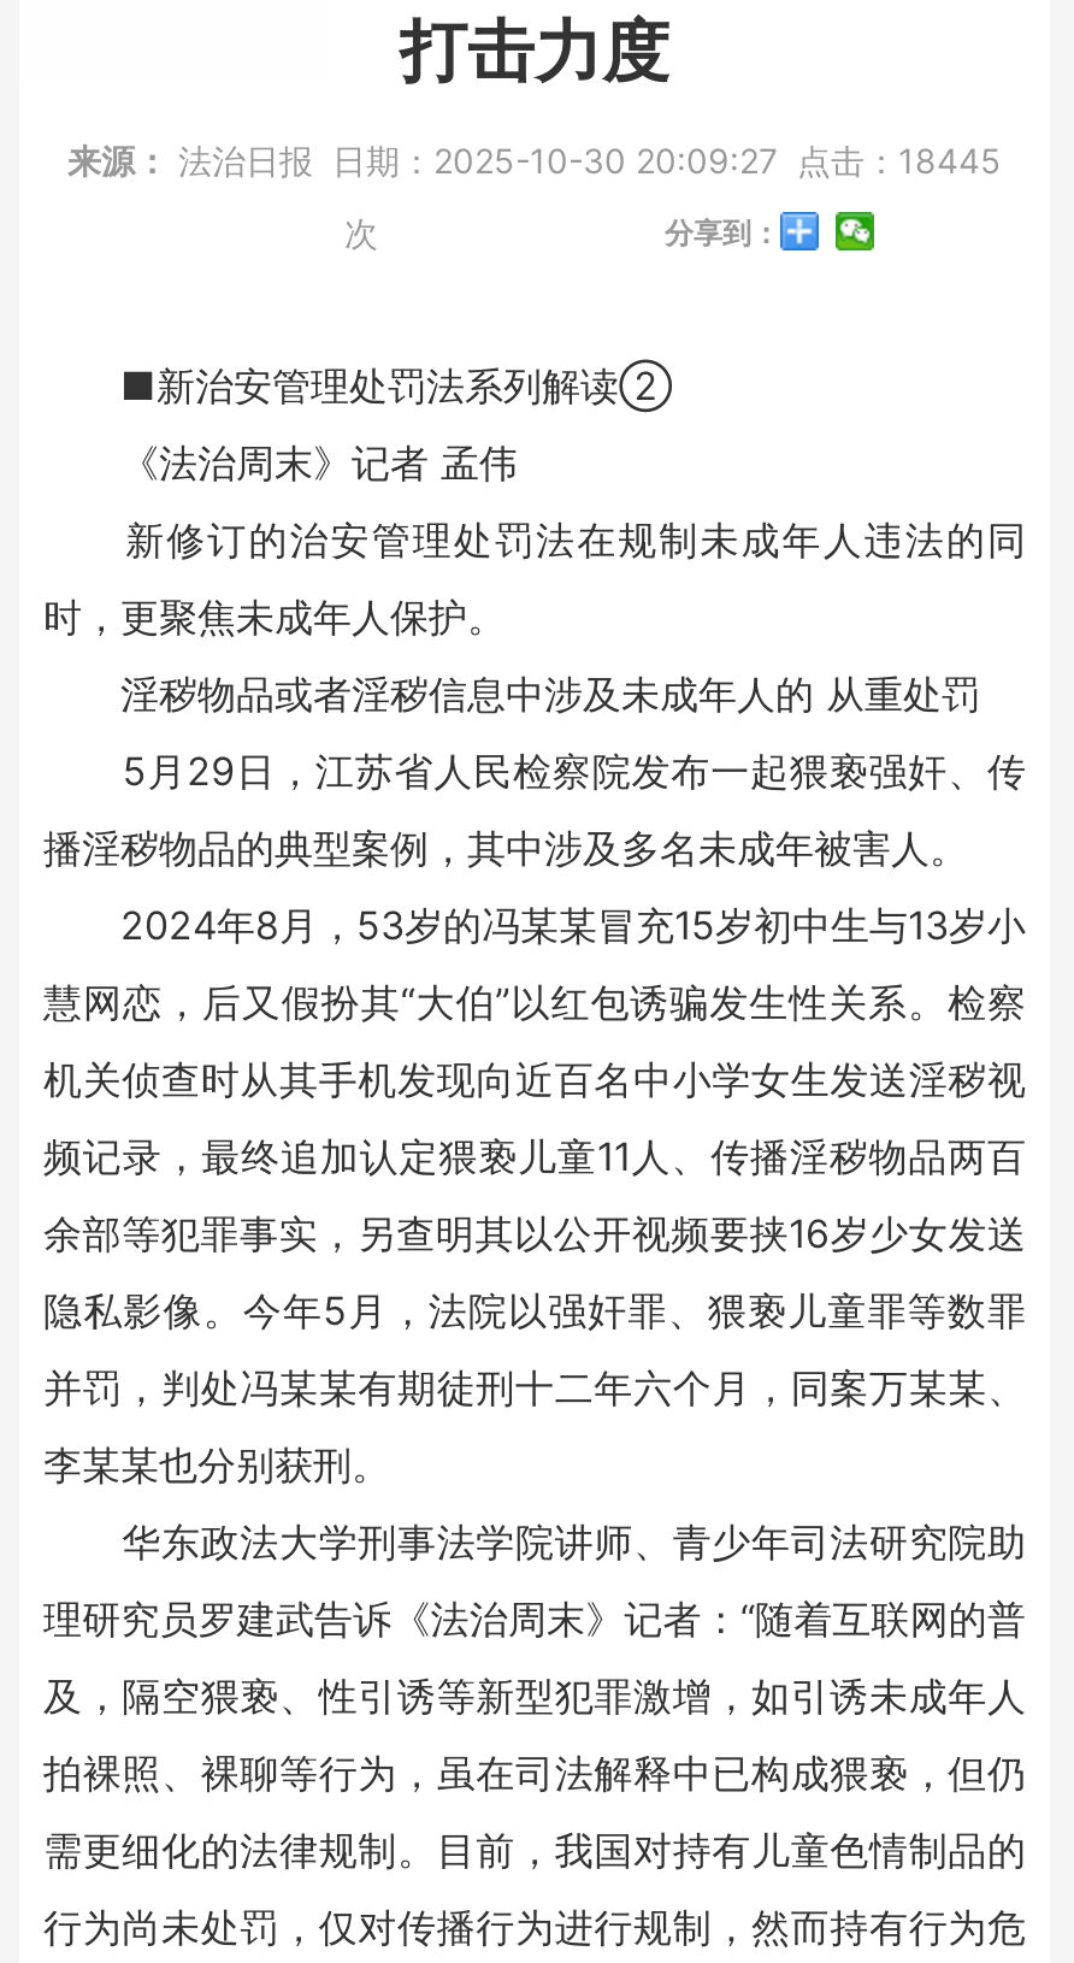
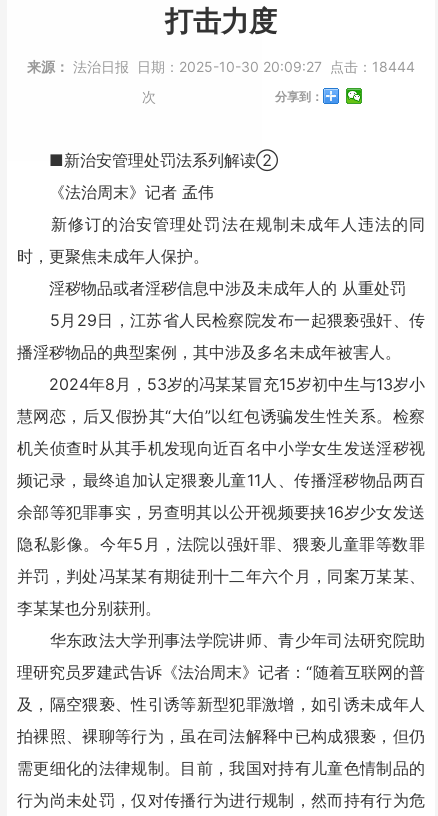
[67,140,1002,181] 来源：法治日报日期：2025-10-30 20:09:27点击：18445 -> [27,58,415,75] 来源：法治日报日期：2025-10-30 20:09:27点击：18444

